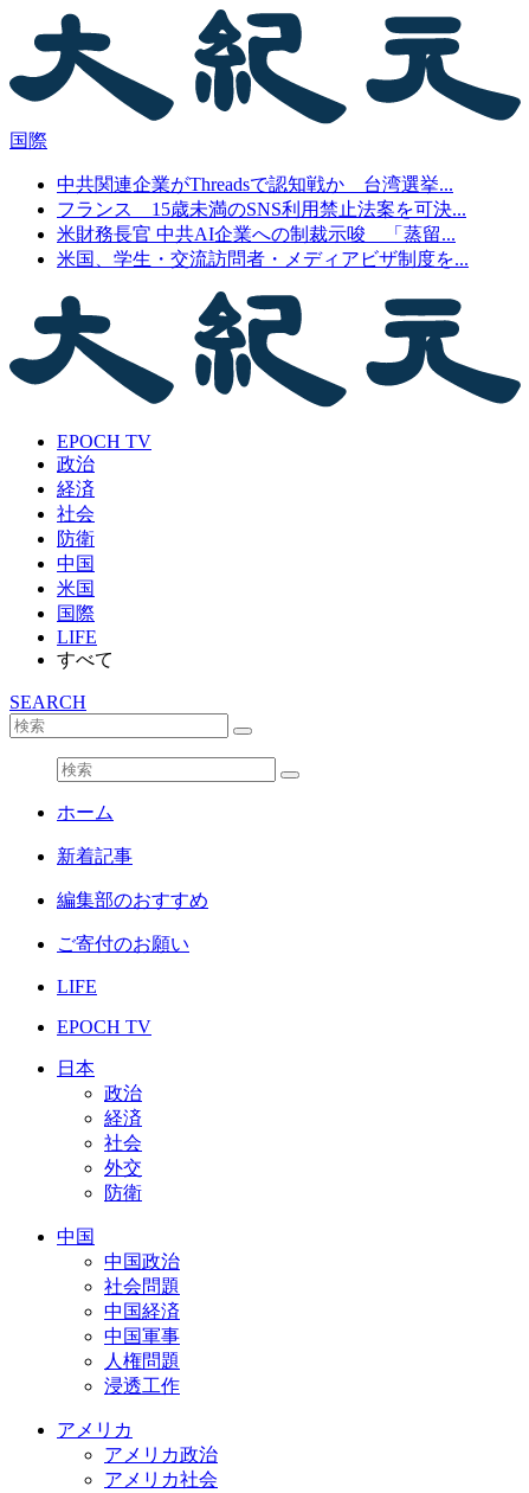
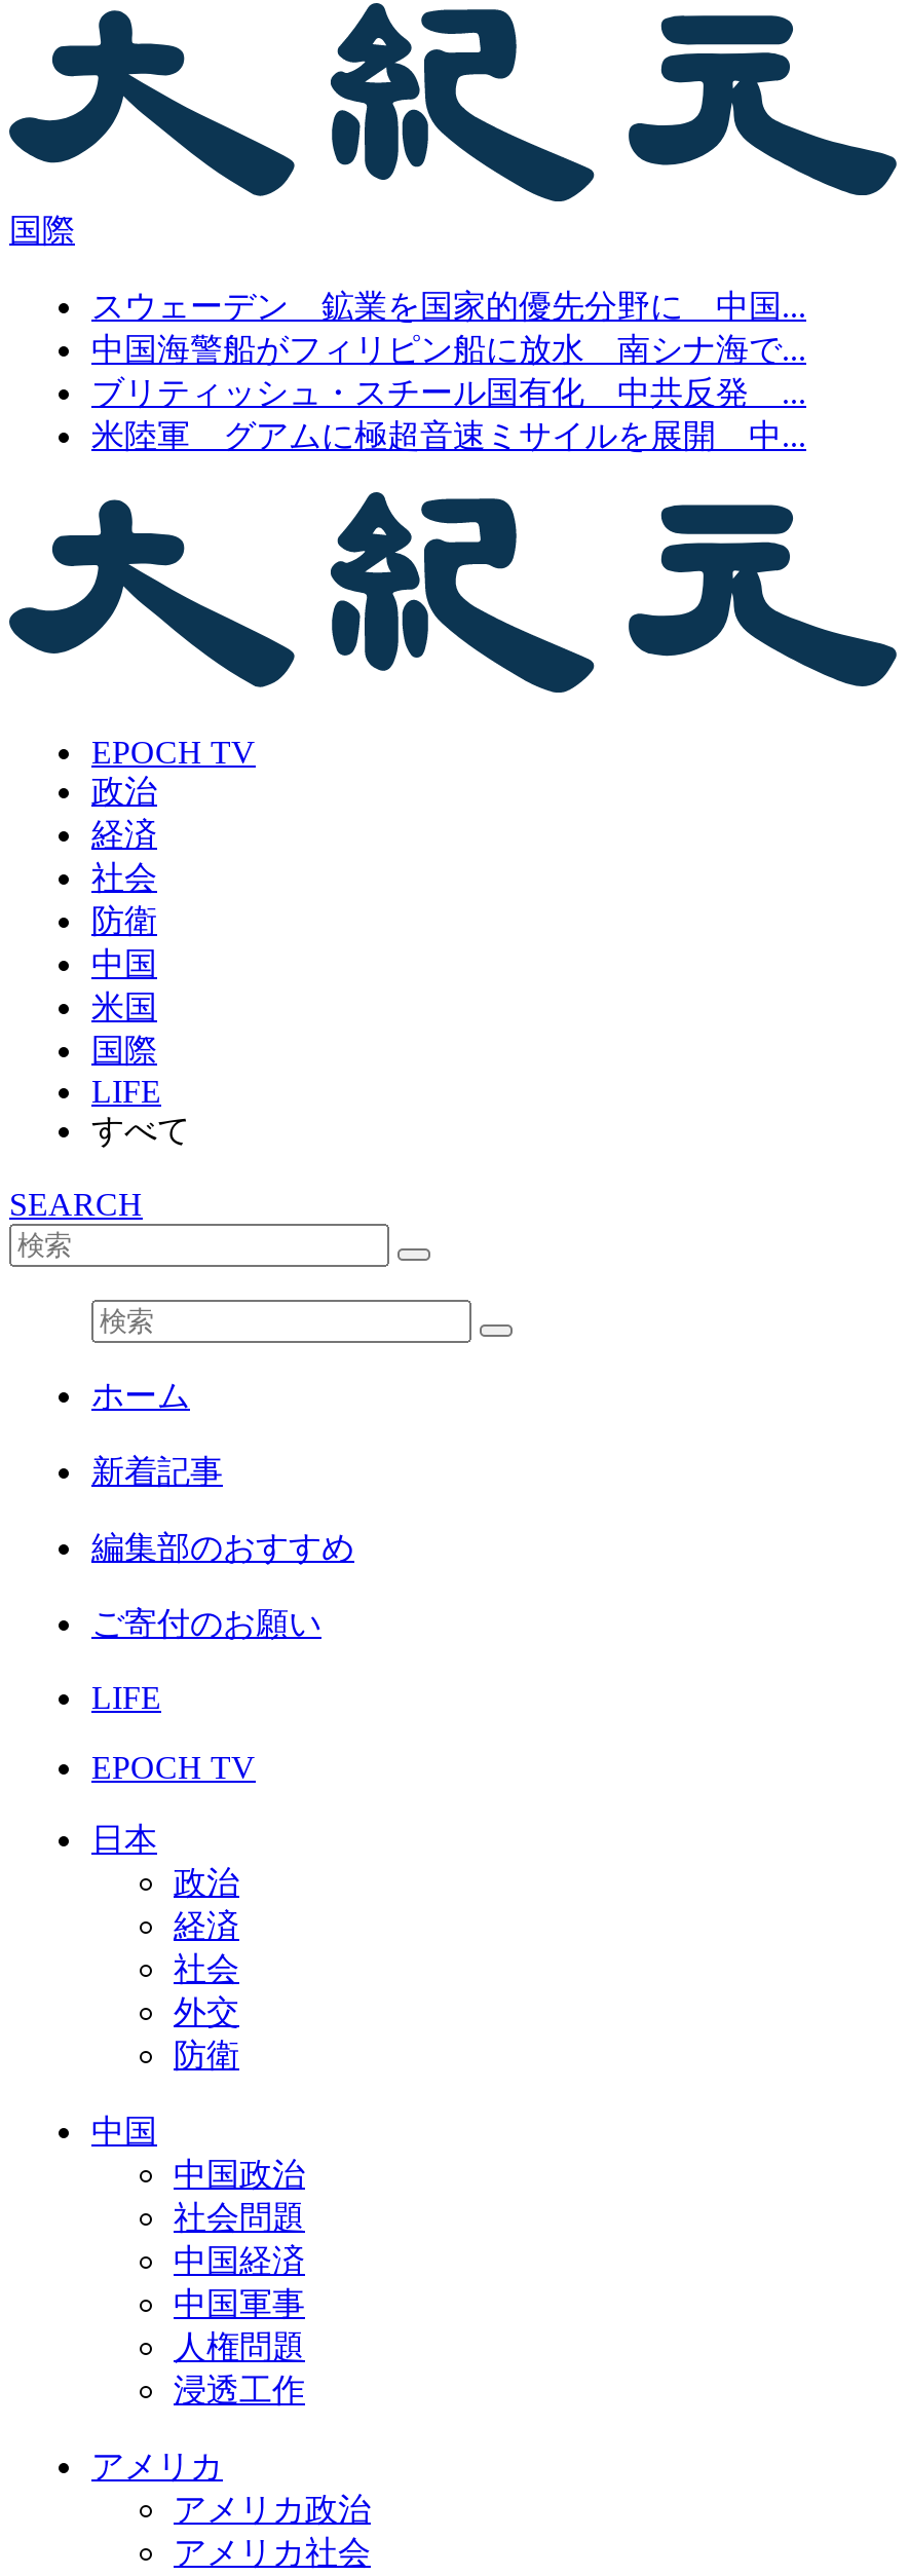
[57,175,469,270] 中共関連企業がThreadsで認知戦か 台湾選挙... | フランス 15歳未満のSNS利用禁止法案を可決... | 米財務長官 中共AI企業への制裁示唆 「蒸留... | 米国、学生・交流訪問者・メディアビザ制度を... -> [91,290,806,454] スウェーデン 鉱業を国家的優先分野に 中国... | 中国海警船がフィリピン船に放水 南シナ海で... | ブリティッシュ・スチール国有化 中共反発 ... | 米陸軍 グアムに極超音速ミサイルを展開 中...

